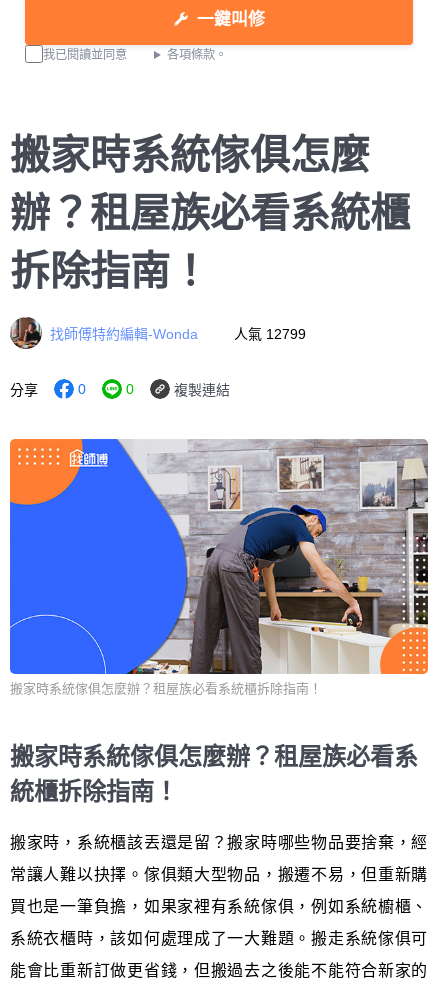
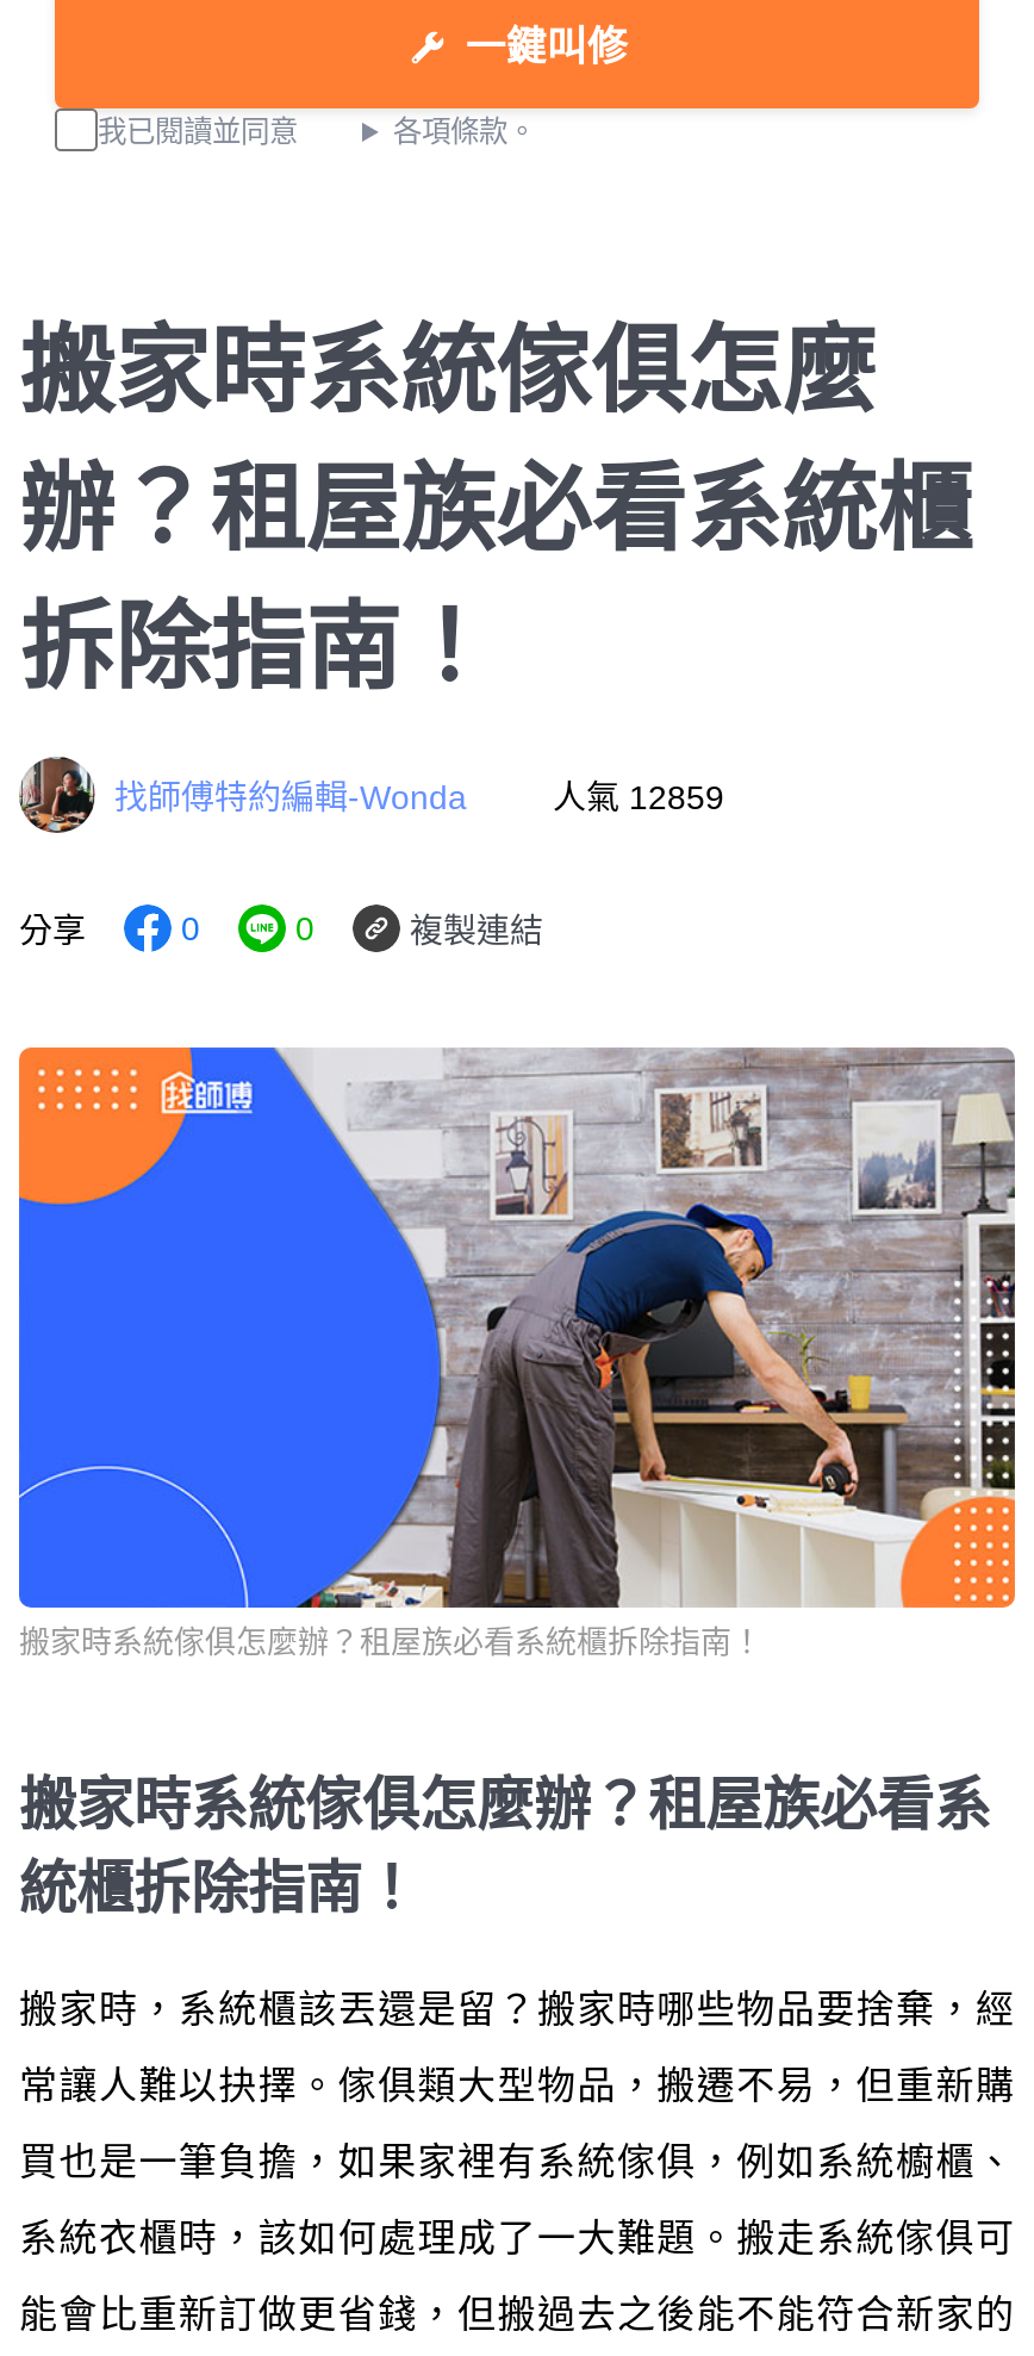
[234,326,306,342] 人氣 12799 -> [553,778,724,816] 人氣 12859

